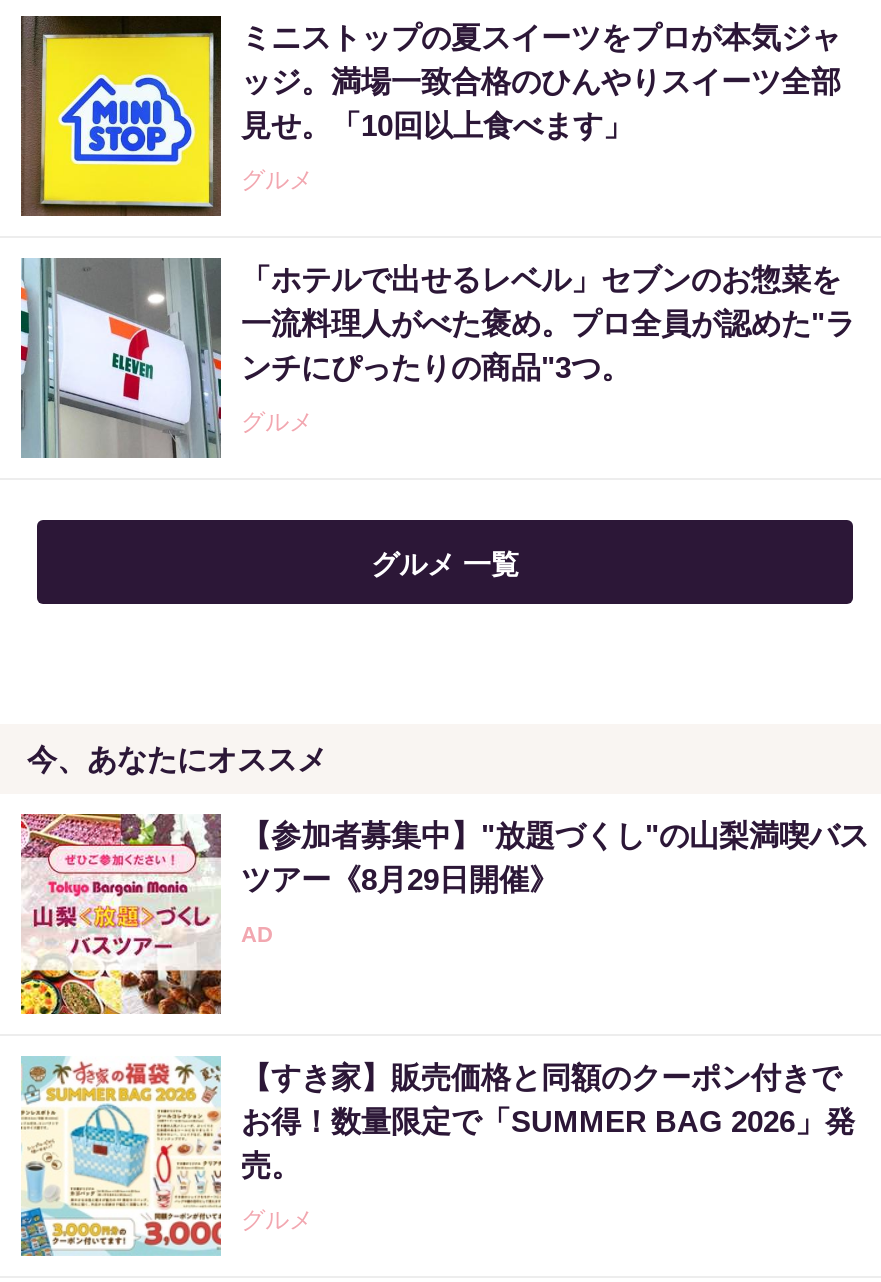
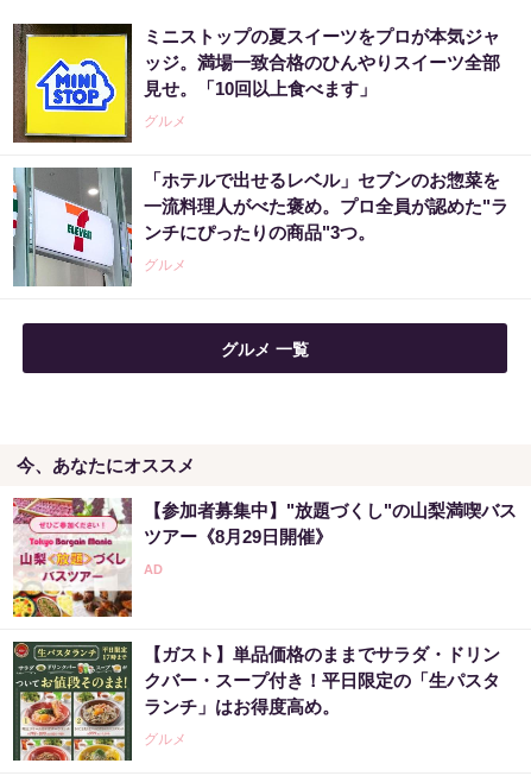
[19,1056,855,1258] [image] | 【すき家】販売価格と同額のクーポン付きで | お得！数量限定で「SUMMER BAG 2026」発 | 売。 -> [12,641,500,762] [image] | 【ガスト】単品価格のままでサラダ・ドリン | クバー・スープ付き！平日限定の「生パスタ | ランチ」はお得度高め。

